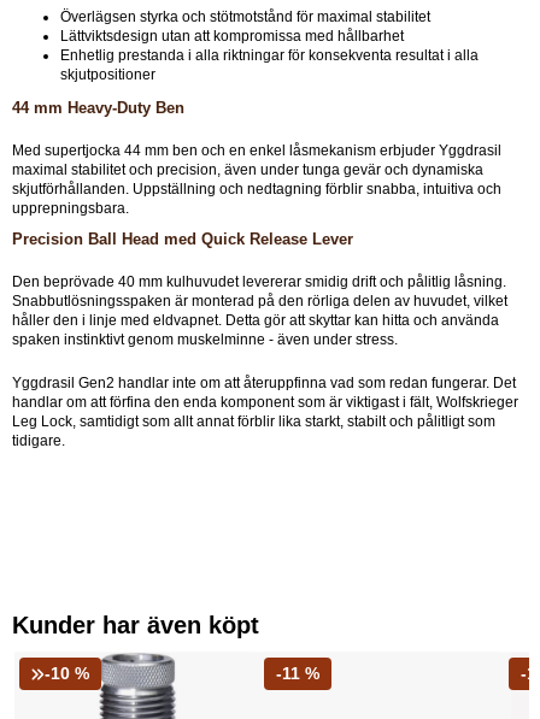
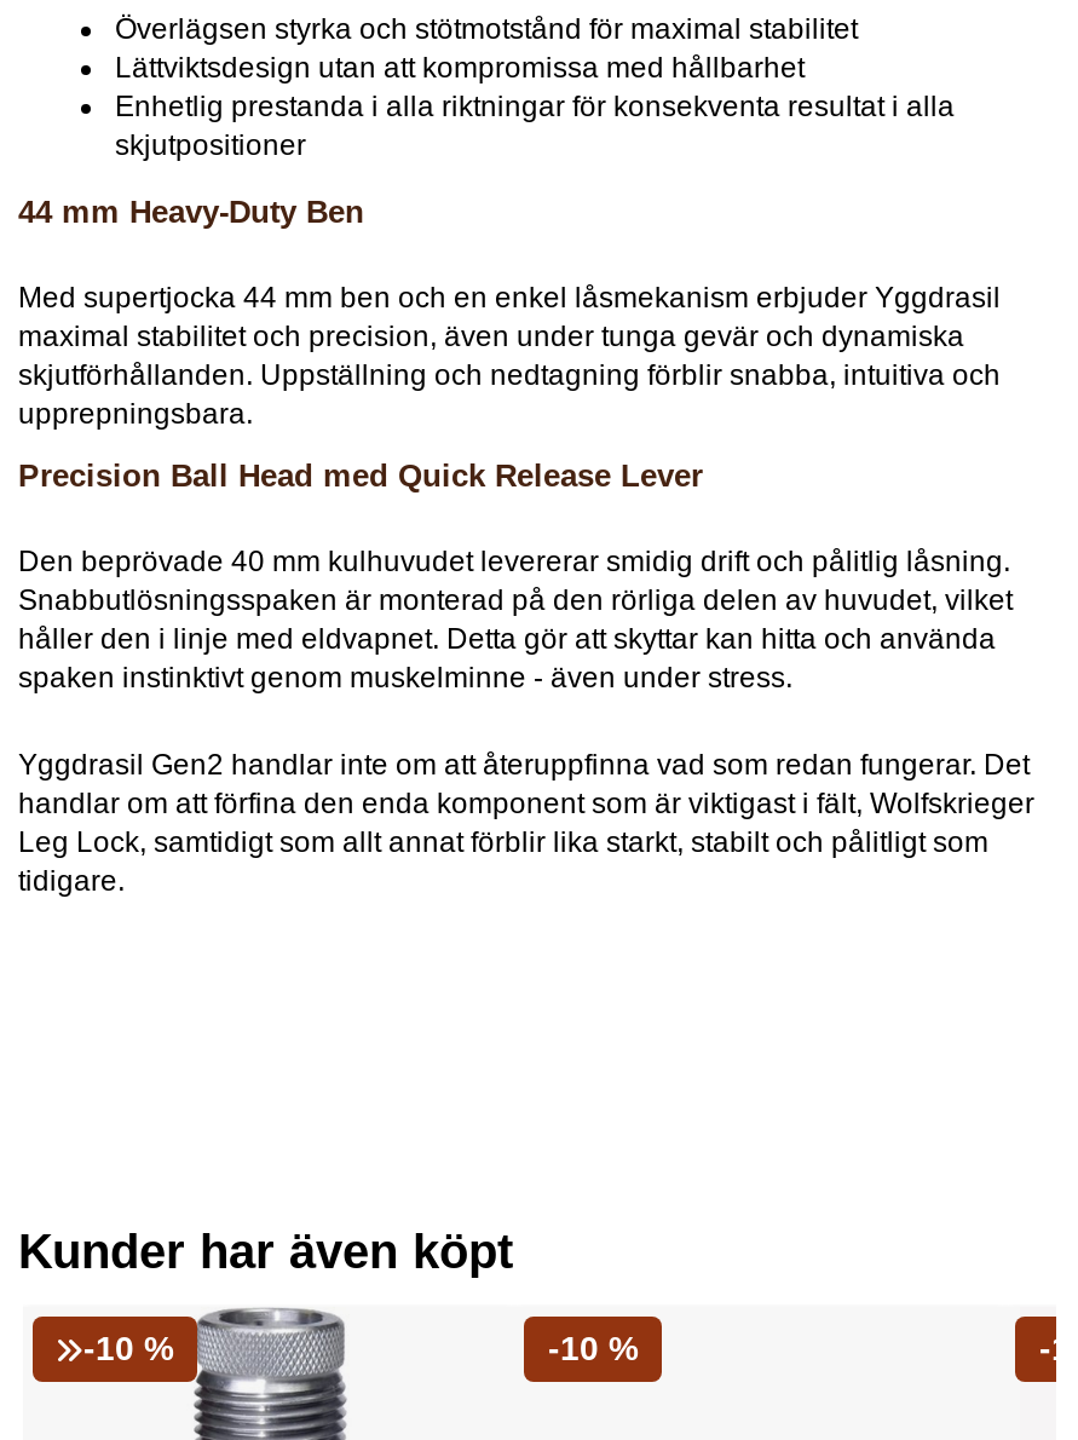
[276,664,319,683] -11 % -> [548,1329,638,1367] -10 %

